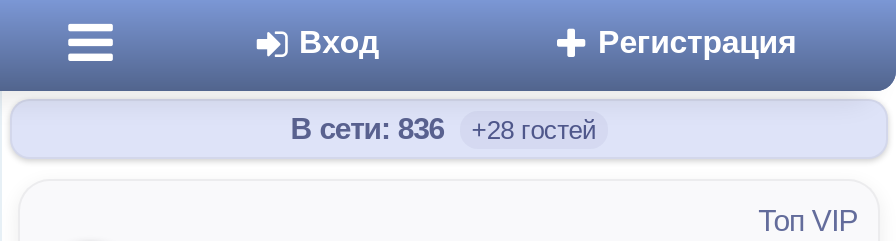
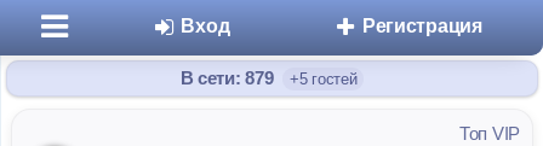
[291,111,451,145] В сети: 836 -> [180,68,278,88] В сети: 879
[471,115,595,145] +28 гостей -> [290,70,357,88] +5 гостей

